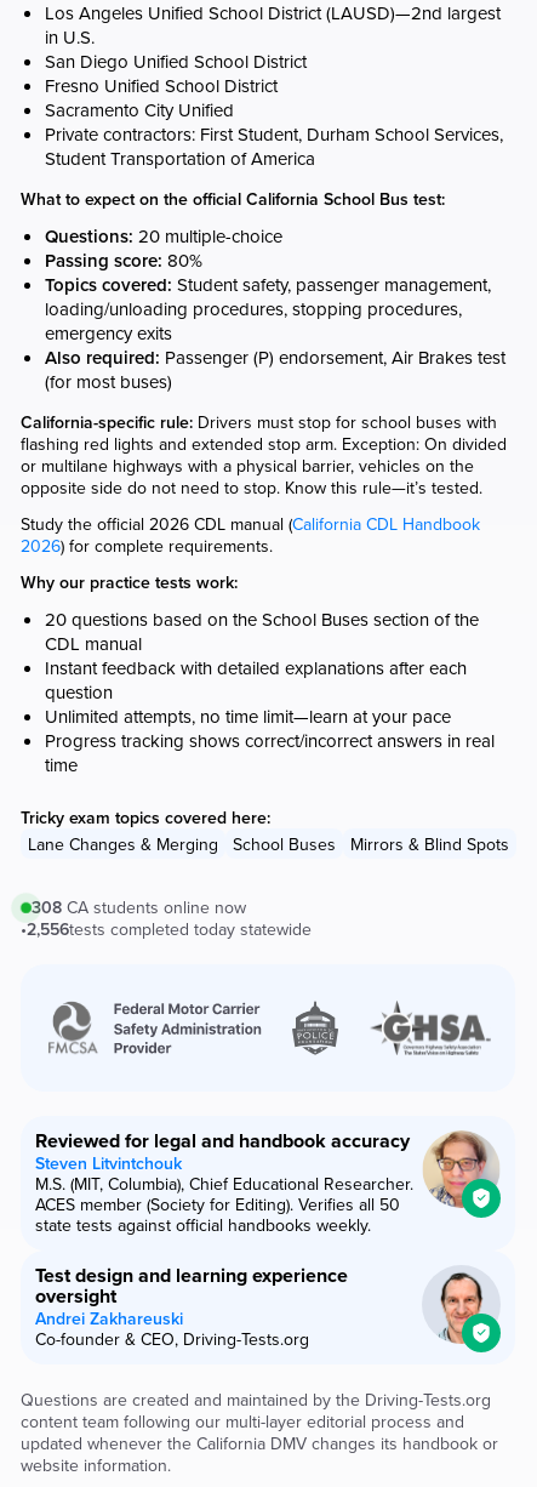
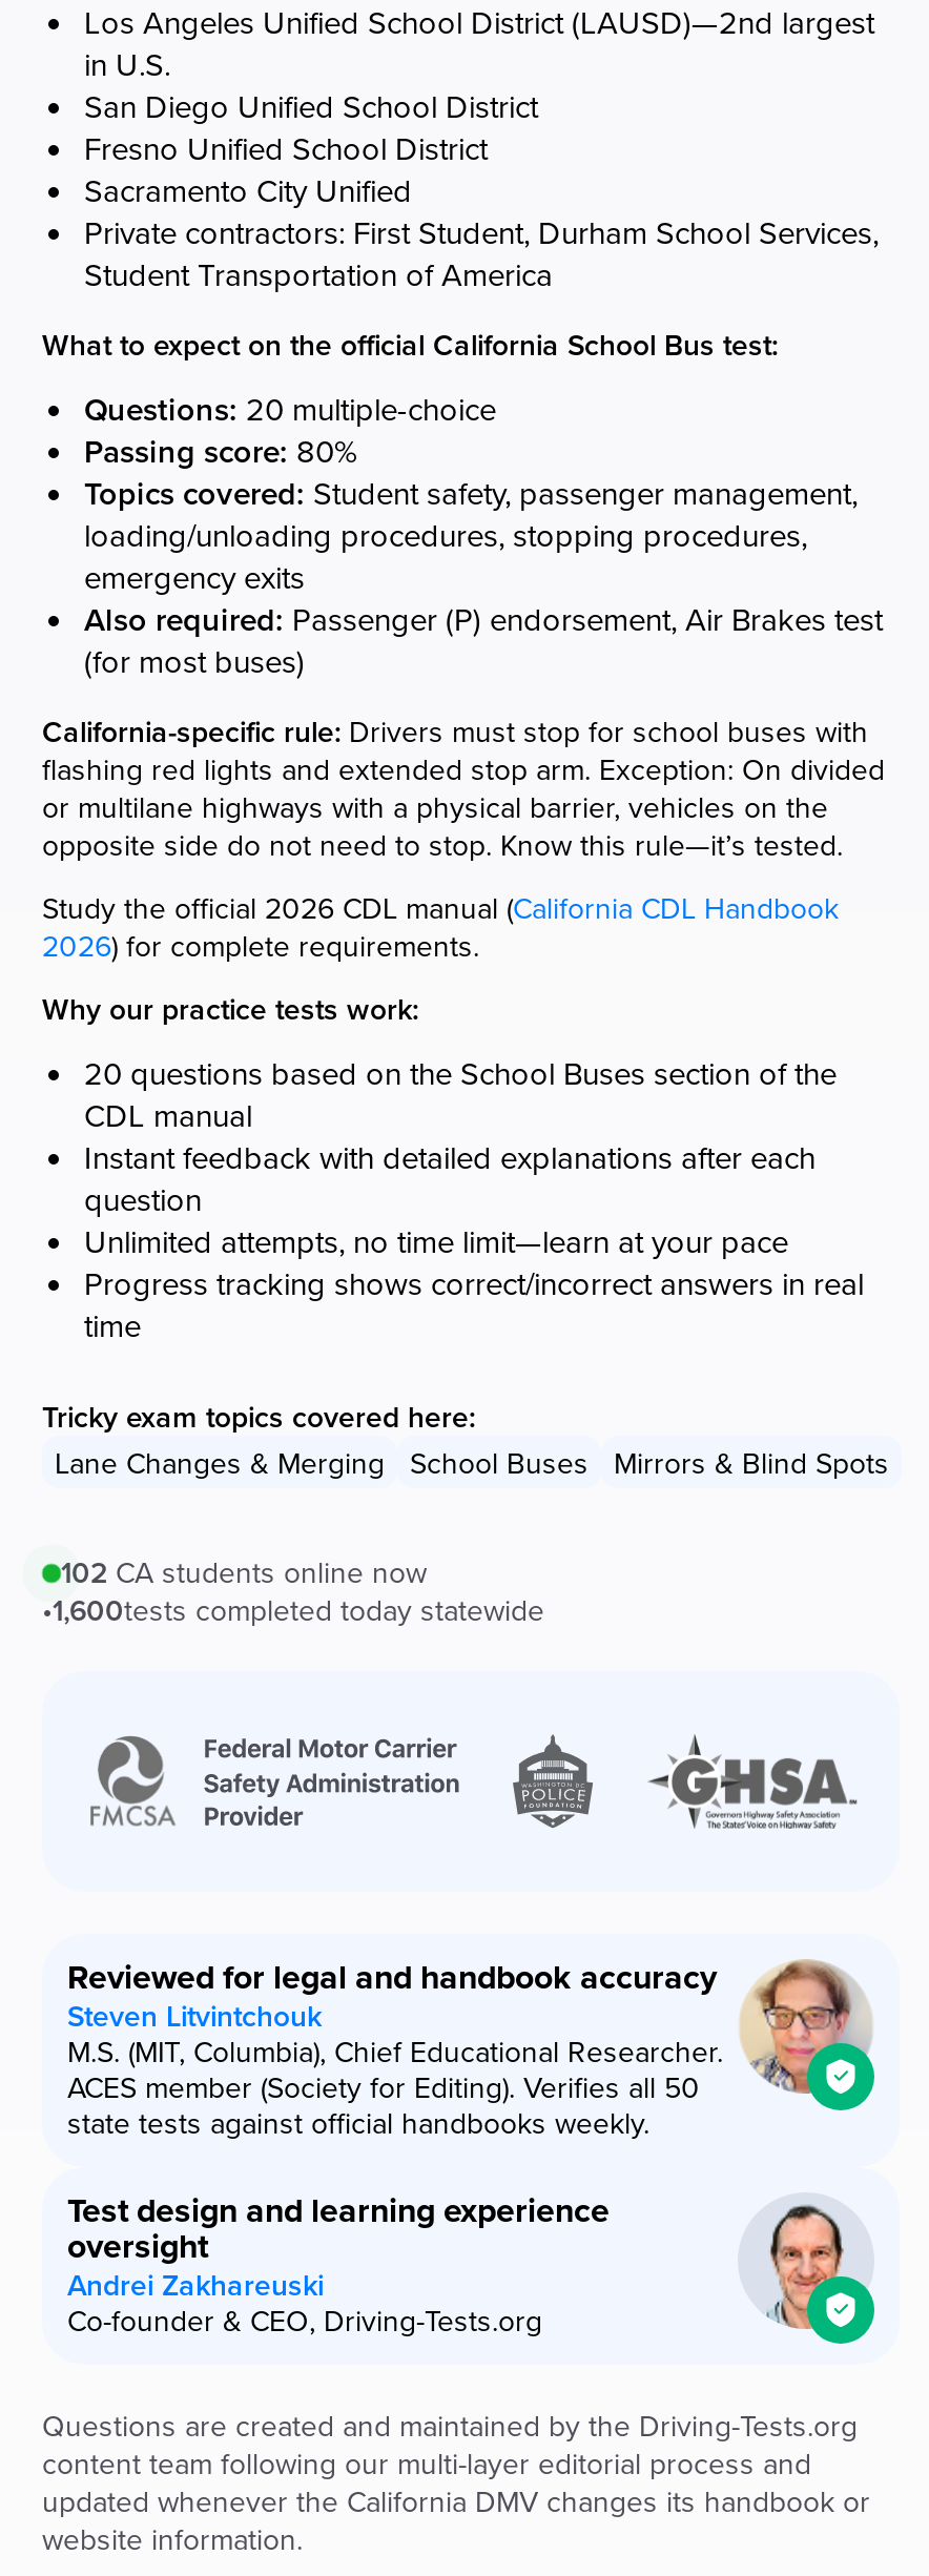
[32,895,246,919] 308 CA students online now -> [61,1551,427,1593] 102 CA students online now
[21,917,312,941] •2,556tests completed today statewide -> [42,1589,544,1631] •1,600tests completed today statewide

